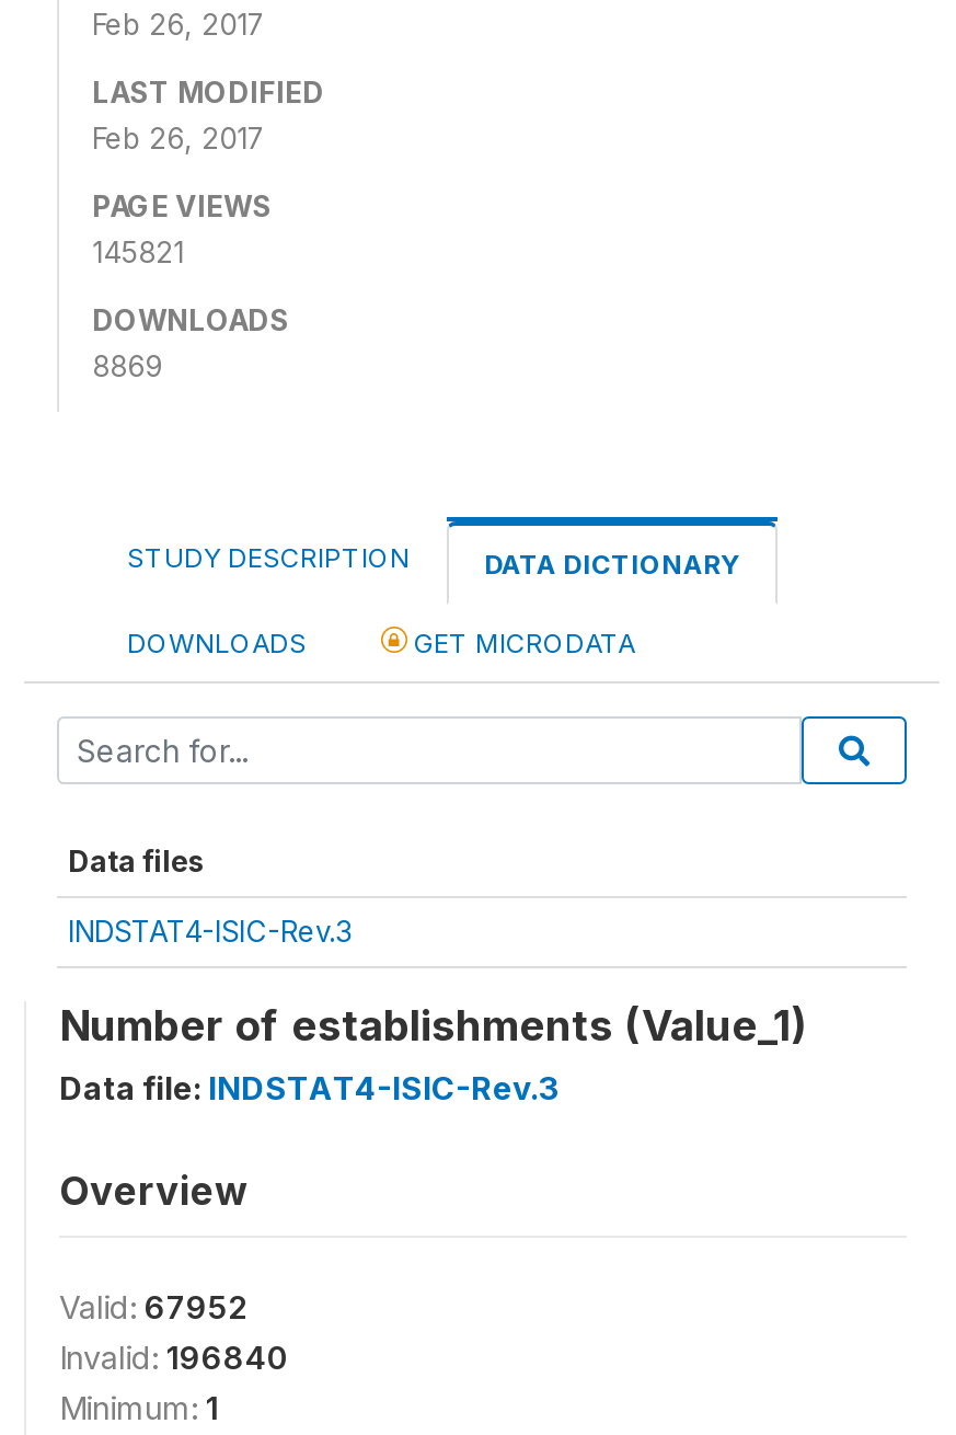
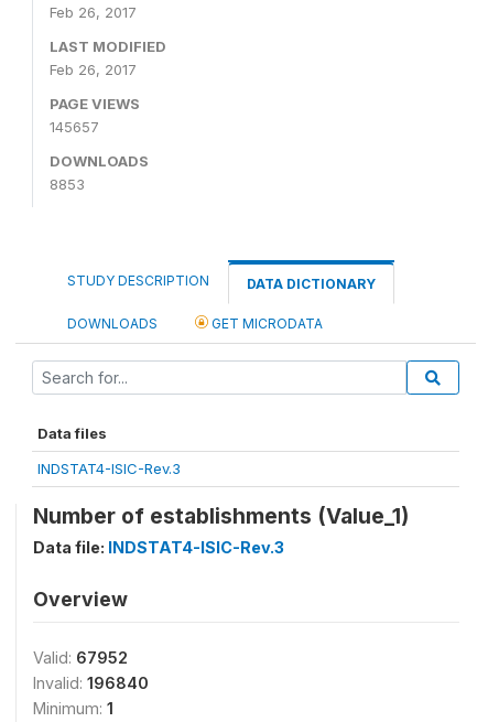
[92,234,184,269] 145821 -> [50,118,99,136] 145657
[92,348,162,383] 8869 -> [50,175,85,193] 8853

